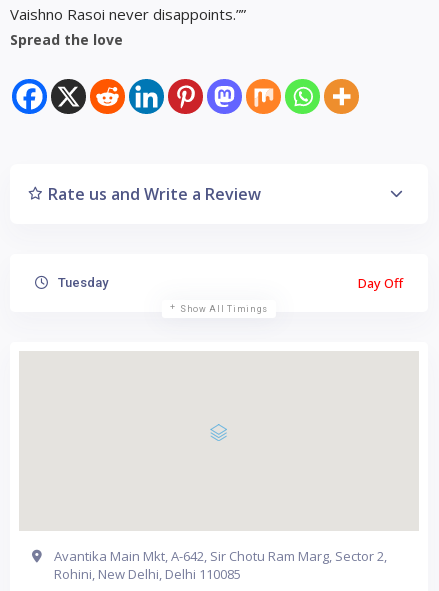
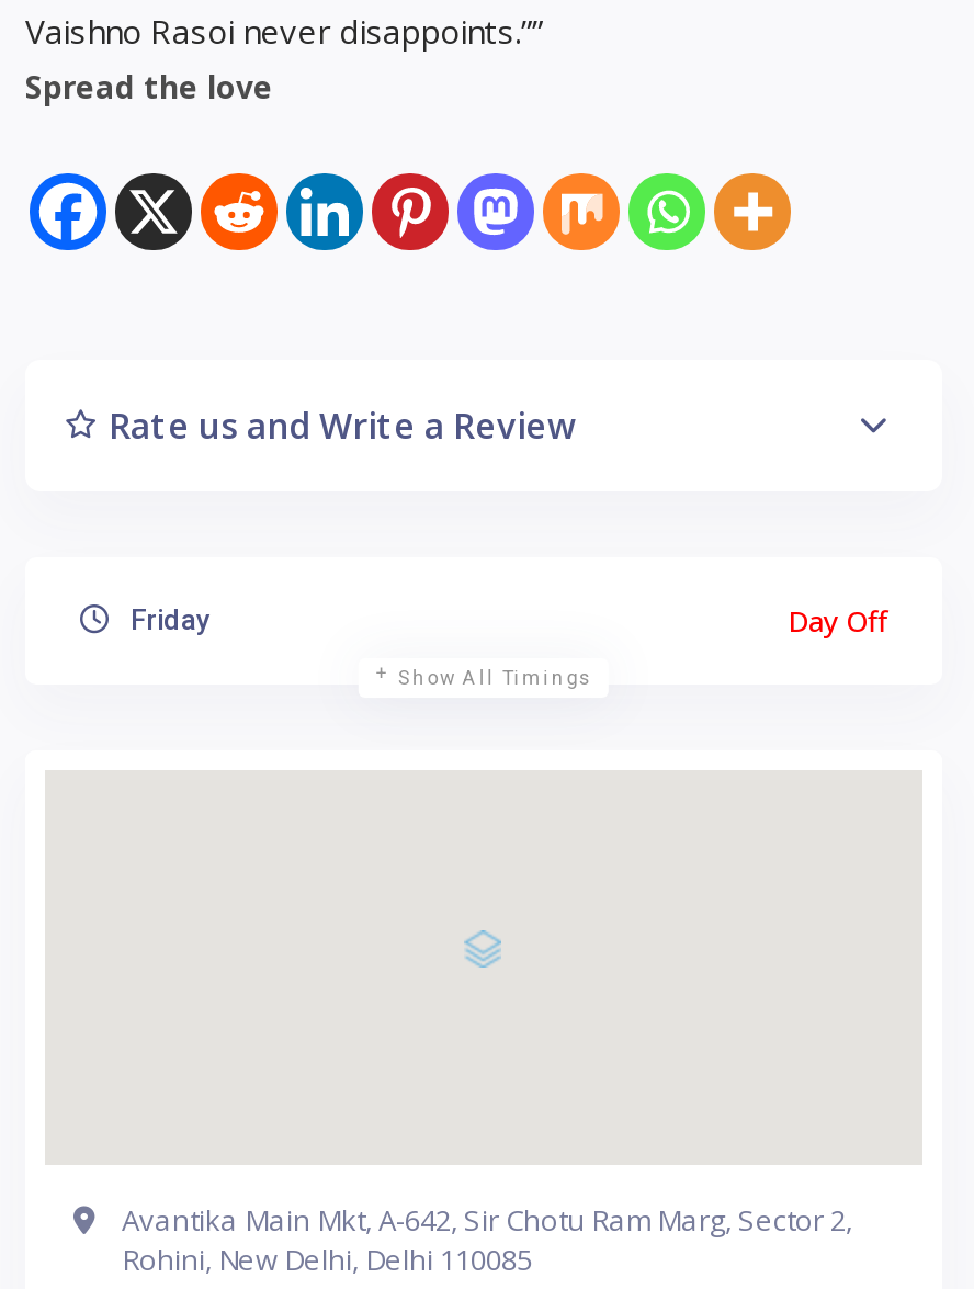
[55,275,108,290] Tuesday -> [124,603,209,636] Friday

